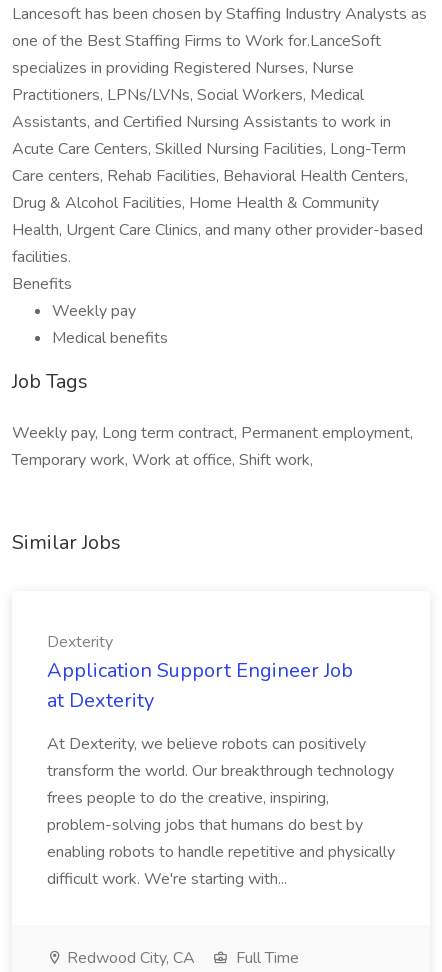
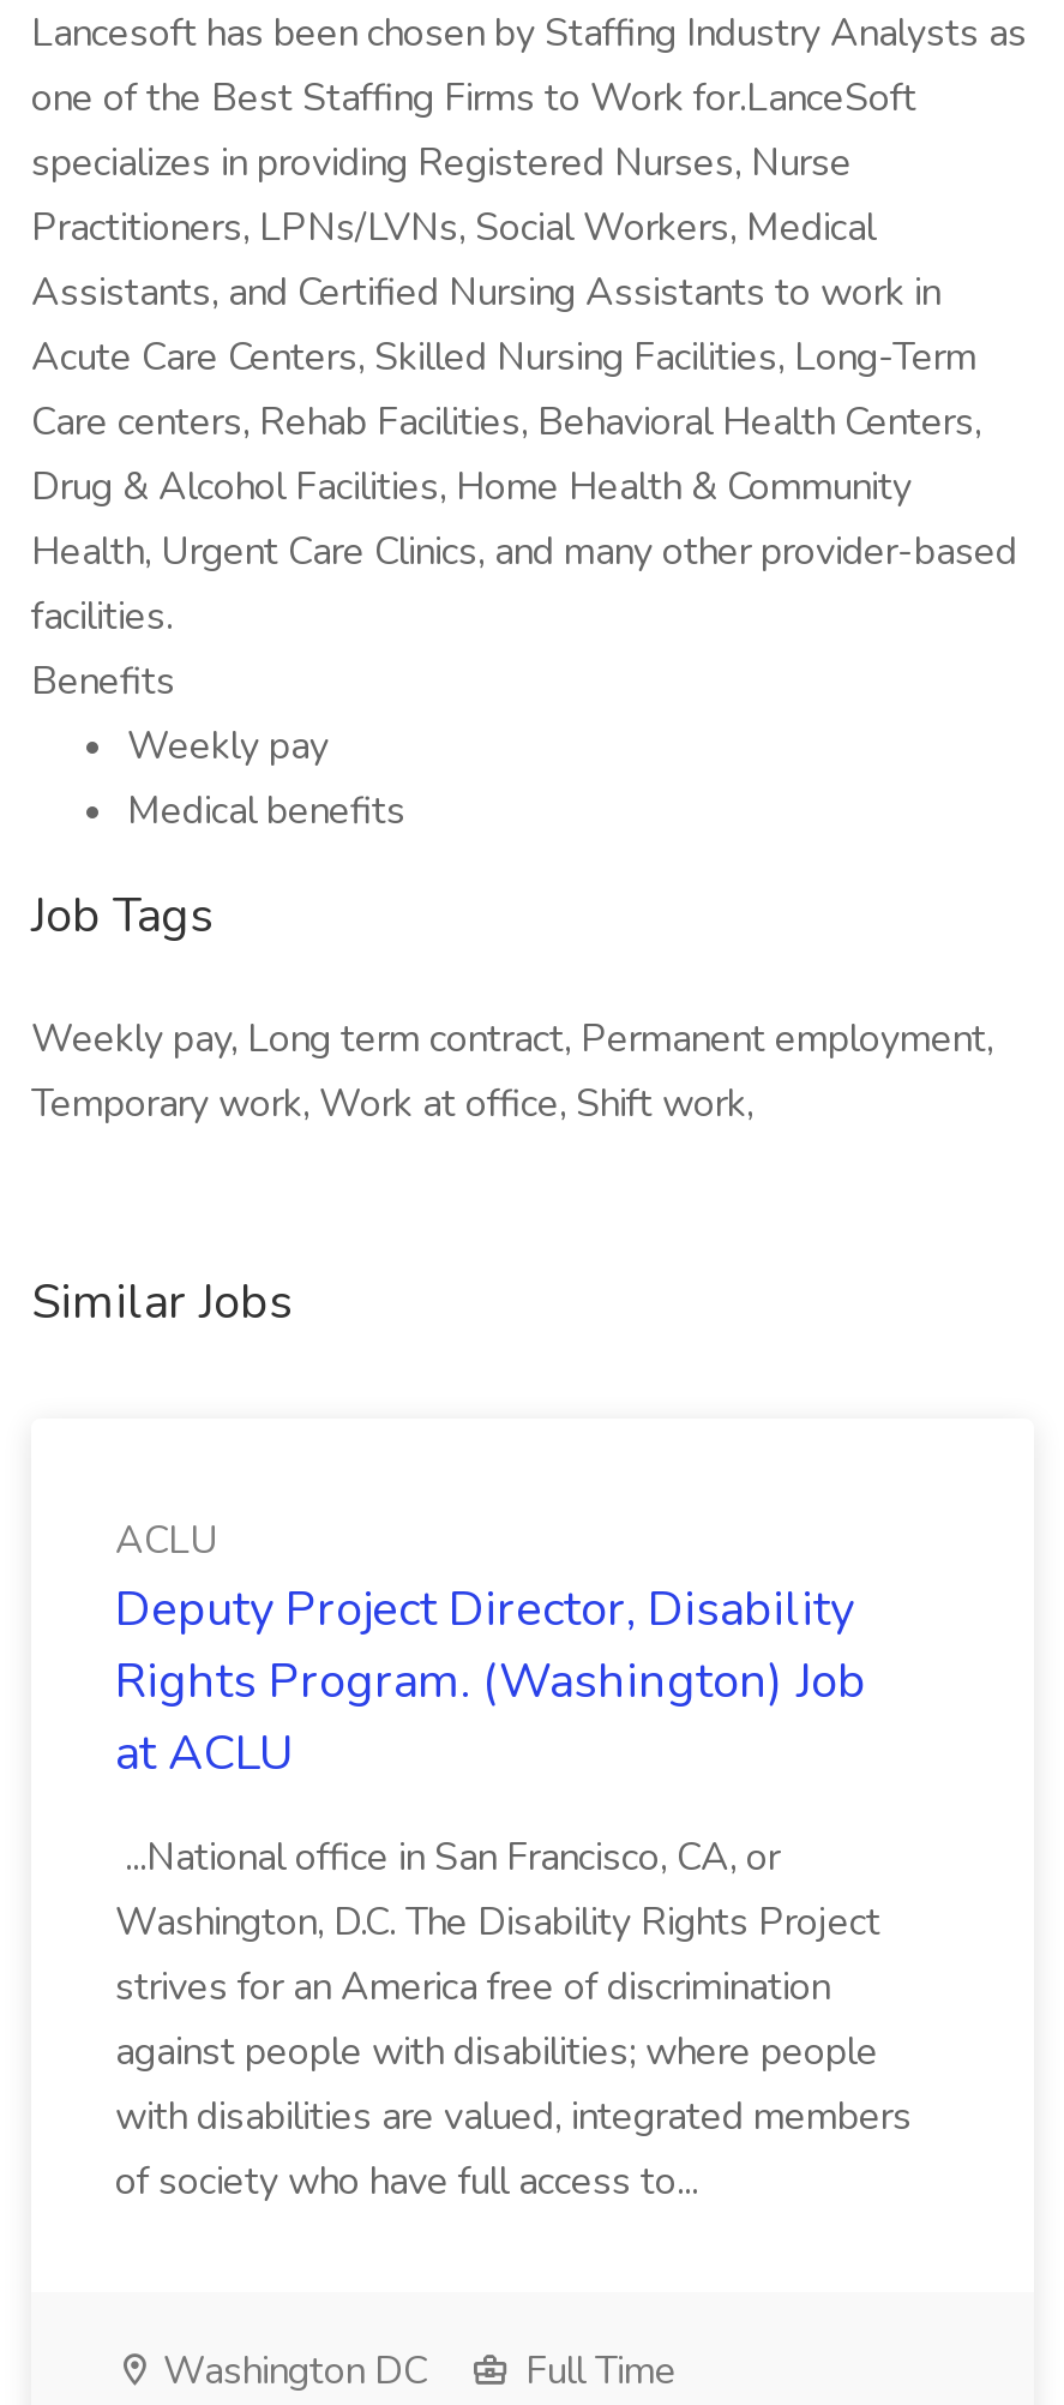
[47,631,353,714] Dexterity | Application Support Engineer Job | at Dexterity -> [115,1515,866,1786] ACLU | Deputy Project Director, Disability | Rights Program. (Washington) Job | at ACLU
[47,733,395,890] At Dexterity, we believe robots can positively | transform the world. Our breakthrough technology | frees people to do the creative, inspiring, | problem-solving jobs that humans do best by | enabling robots to handle repetitive and physically | difficult work. We're starting with... -> [115,1831,912,2208] ...National office in San Francisco, CA, or | Washington, D.C. The Disability Rights Project | strives for an America free of discrimination | against people with disabilities; where people | with disabilities are valued, integrated members | of society who have full access to...
[63,947,195,969] Redwood City, CA -> [154,2345,427,2398] Washington DC

